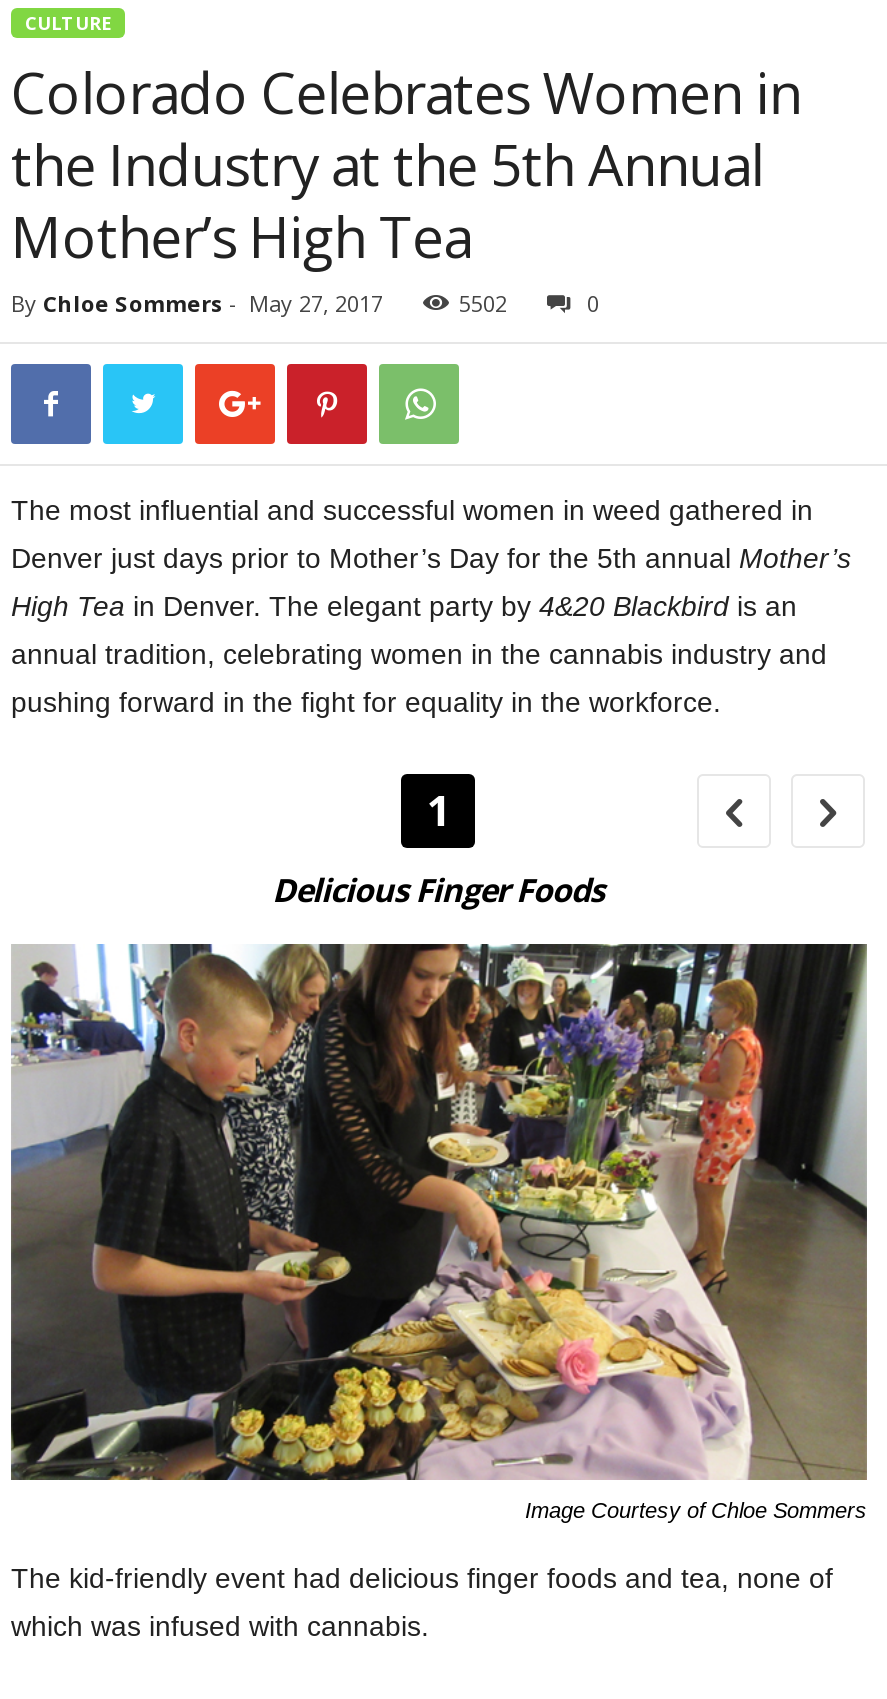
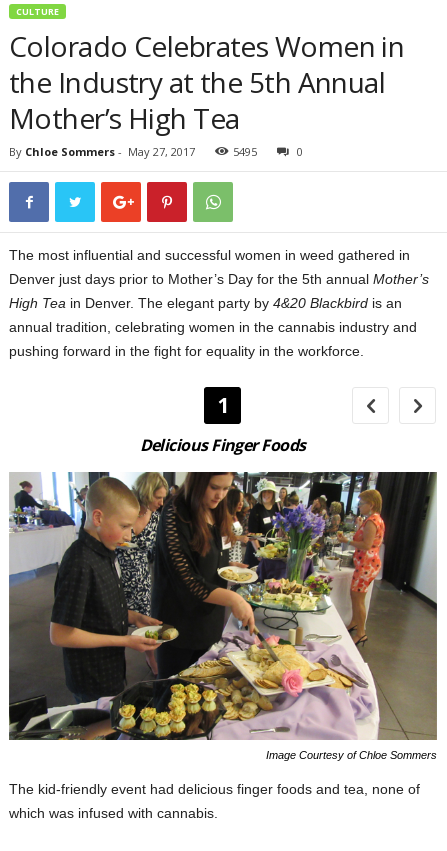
[459,288,507,318] 5502 -> [233,144,257,159] 5495

